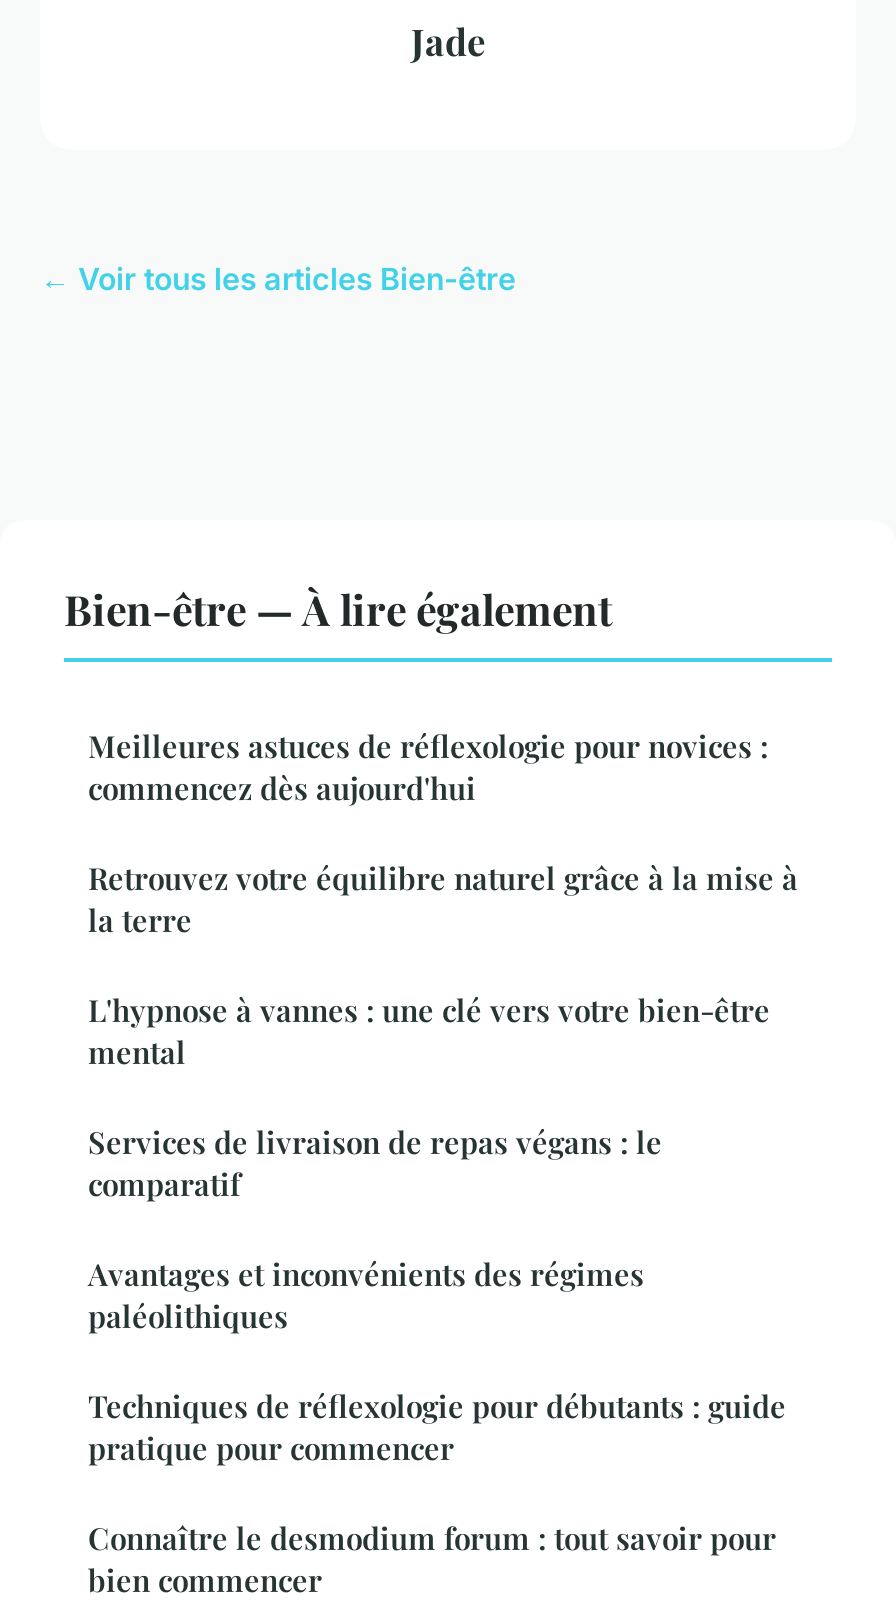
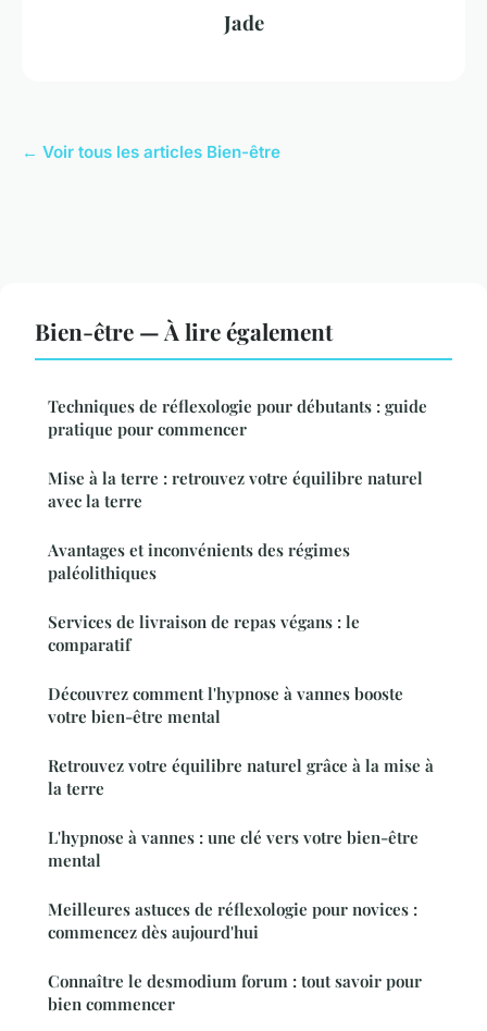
none -> [48,467,423,727] Mise à la terre : retrouvez votre équilibre naturel | avec la terre | Découvrez comment l'hypnose à vannes booste | votre bien-être mental
moved [88,725,768,807] -> [48,898,417,942]: Meilleures astuces de réflexologie pour novices : | commencez dès aujourd'hui
moved [88,857,798,1071] -> [48,754,434,870]: Retrouvez votre équilibre naturel grâce à la mise à | la terre | L'hypnose à vannes : une clé vers votre bien-être | mental
moved [88,1121,662,1335] -> [48,538,360,655]: Avantages et inconvénients des régimes | paléolithiques | Services de livraison de repas végans : le | comparatif
moved [88,1385,786,1467] -> [48,395,427,439]: Techniques de réflexologie pour débutants : guide | pratique pour commencer

